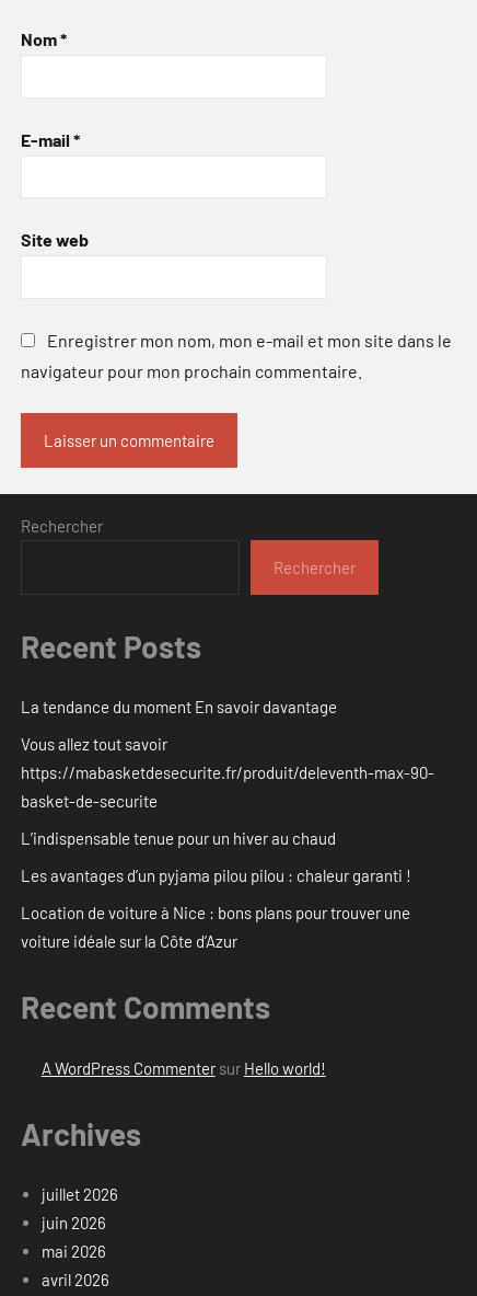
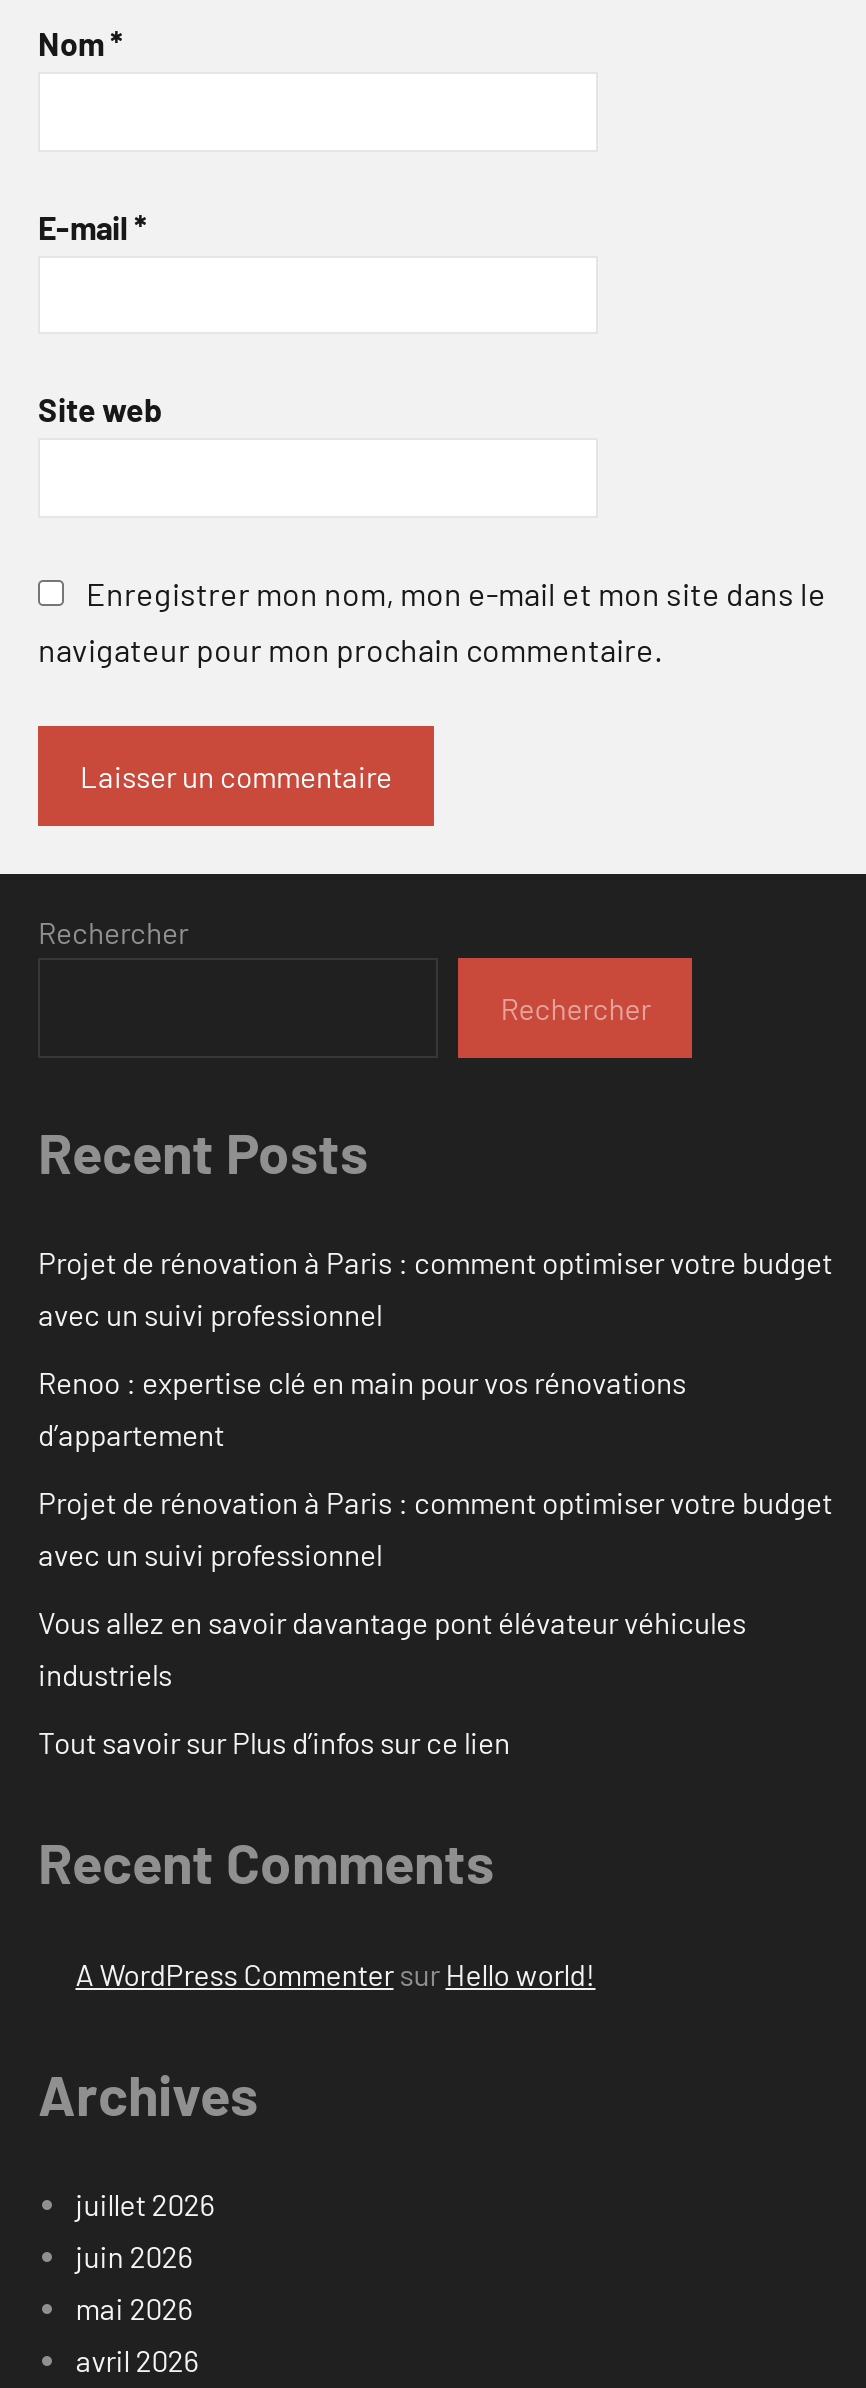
[21,697,337,717] La tendance du moment En savoir davantage -> [38,1245,832,1333] Projet de rénovation à Paris : comment optimiser votre budget | avec un suivi professionnel
[21,734,434,811] Vous allez tout savoir | https://mabasketdesecurite.fr/produit/deleventh-max-90- | basket-de-securite -> [38,1365,686,1453] Renoo : expertise clé en main pour vos rénovations | d’appartement
[21,829,336,848] L’indispensable tenue pour un hiver au chaud -> [38,1485,832,1573] Projet de rénovation à Paris : comment optimiser votre budget | avec un suivi professionnel
[21,866,411,886] Les avantages d’un pyjama pilou pilou : chaleur garanti ! -> [38,1605,746,1693] Vous allez en savoir davantage pont élévateur véhicules | industriels
[21,903,410,951] Location de voiture à Nice : bons plans pour trouver une | voiture idéale sur la Côte d’Azur -> [38,1725,510,1761] Tout savoir sur Plus d’infos sur ce lien

